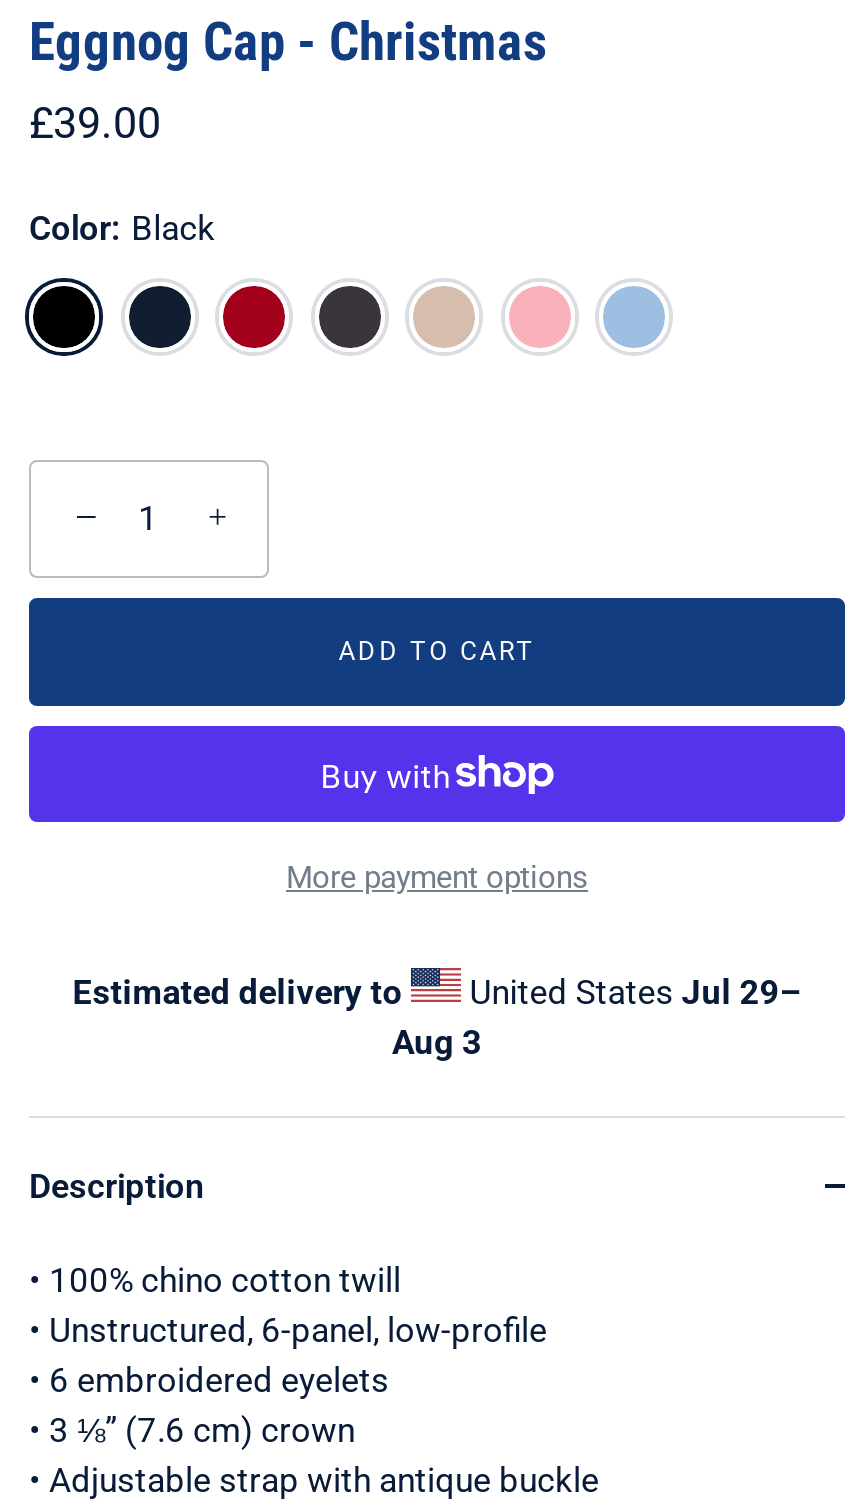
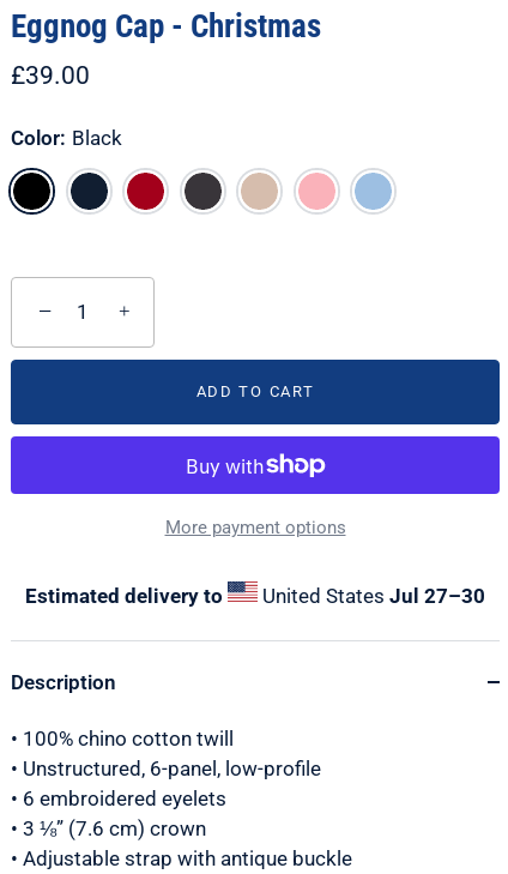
[392,971,801,1061] United States Jul 29– | Aug 3 -> [258,584,485,607] United States Jul 27–30

